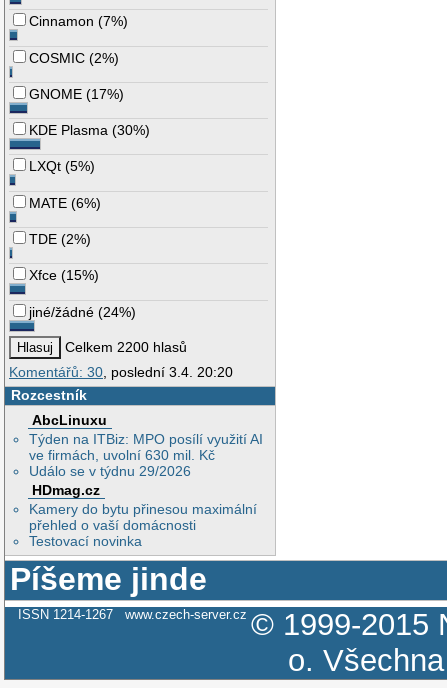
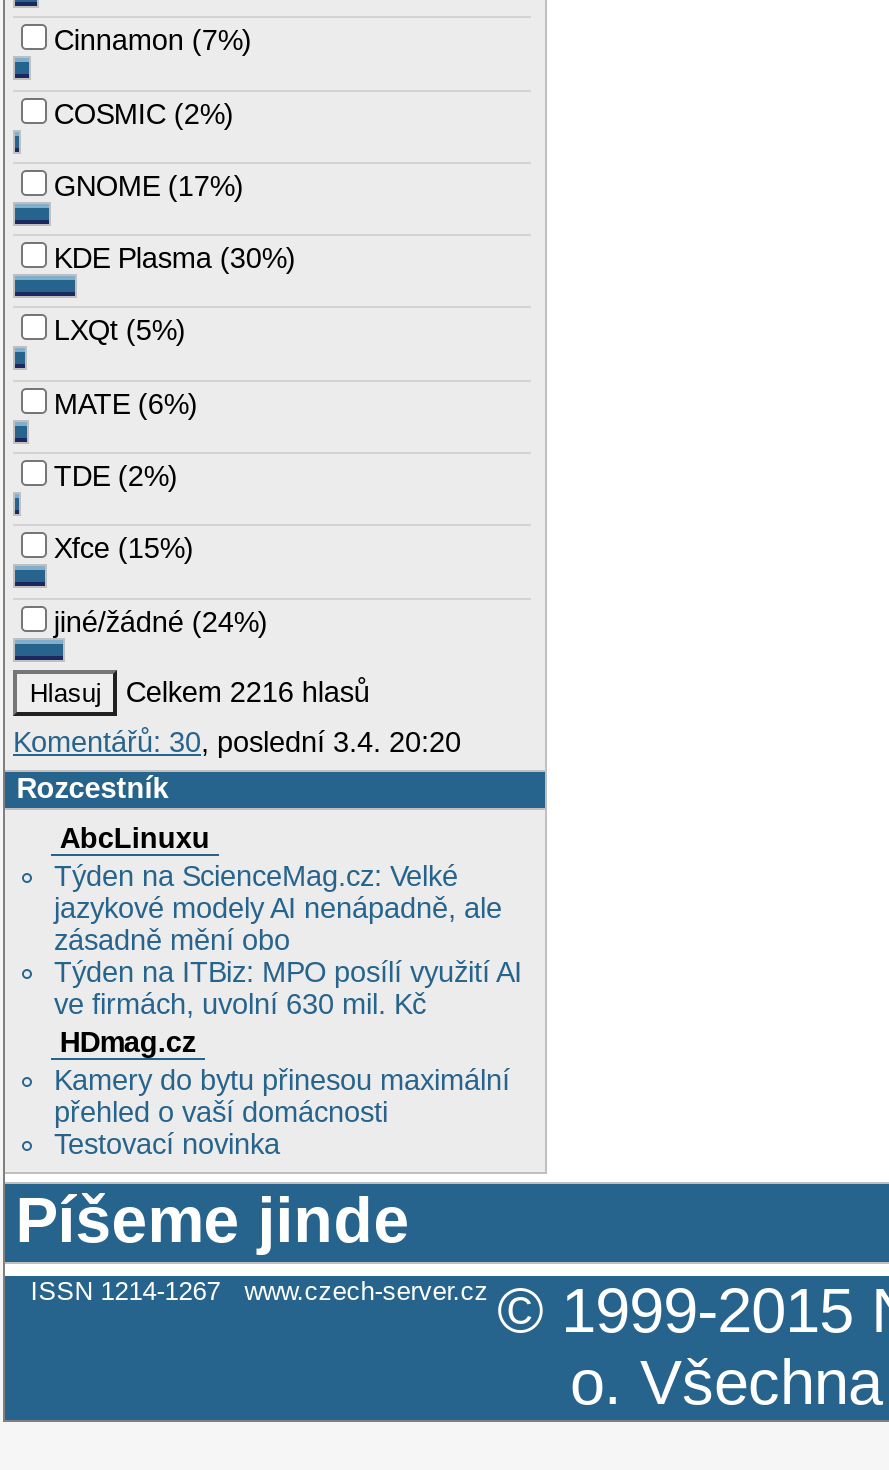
[61,339,187,355] Celkem 2200 hlasů -> [118,676,370,708] Celkem 2216 hlasů
none -> [54,860,502,956] Týden na ScienceMag.cz: Velké | jazykové modely AI nenápadně, ale | zásadně mění obo
moved [29,431,263,463] -> [54,956,522,1020]: Týden na ITBiz: MPO posílí využití AI | ve firmách, uvolní 630 mil. Kč
[29,463,191,479] Událo se v týdnu 29/2026 -> none

